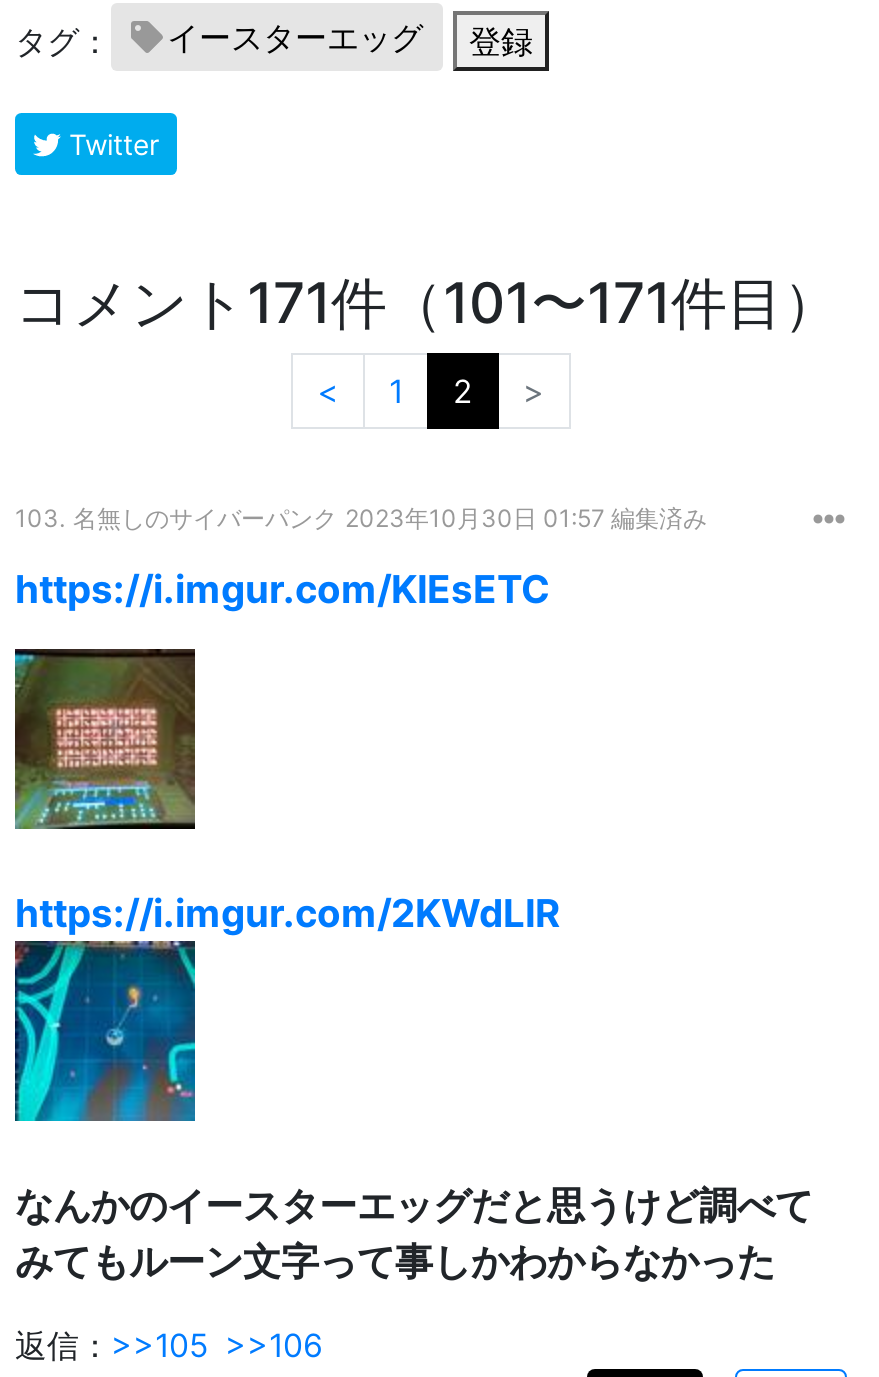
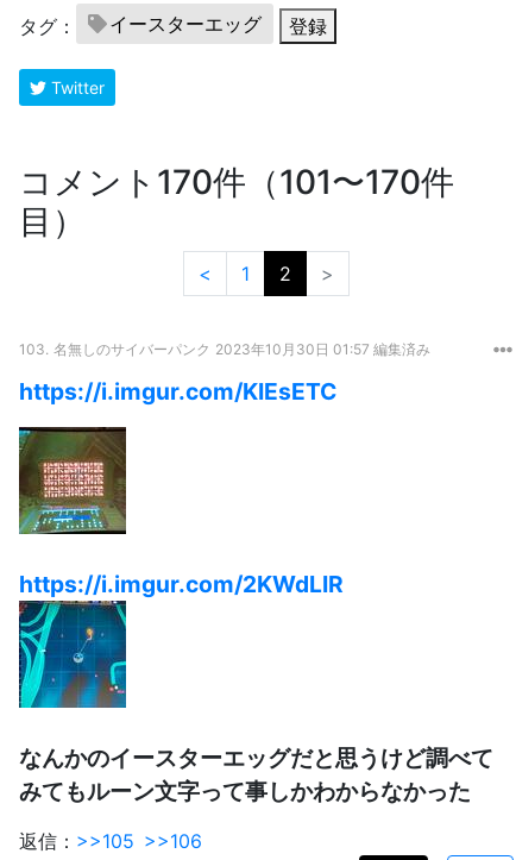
[15,269,839,337] コメント171件（101〜171件目） -> [19,162,454,241] コメント170件（101〜170件 | 目）

